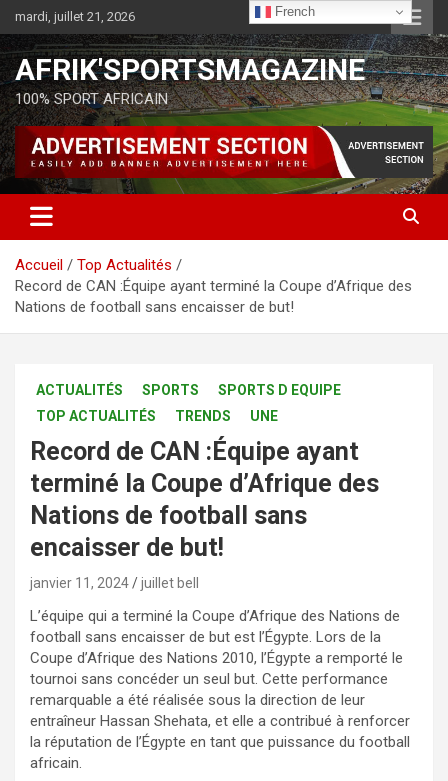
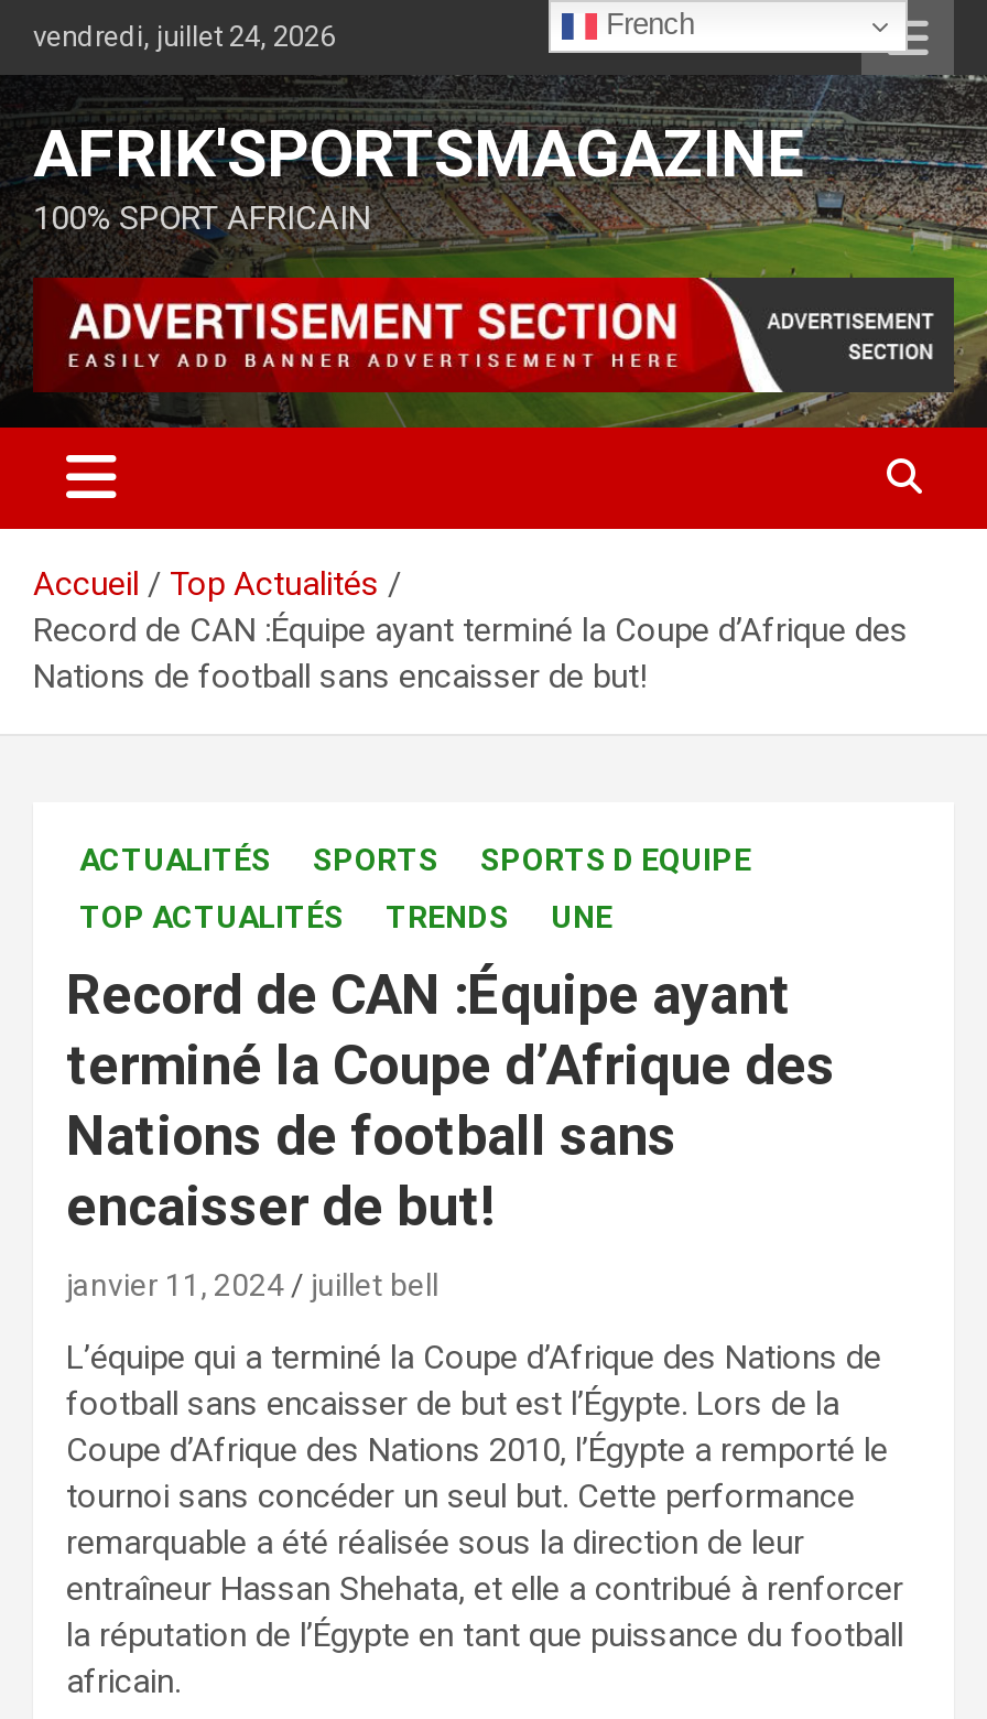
[15,9,135,24] mardi, juillet 21, 2026 -> [33,20,335,53] vendredi, juillet 24, 2026

